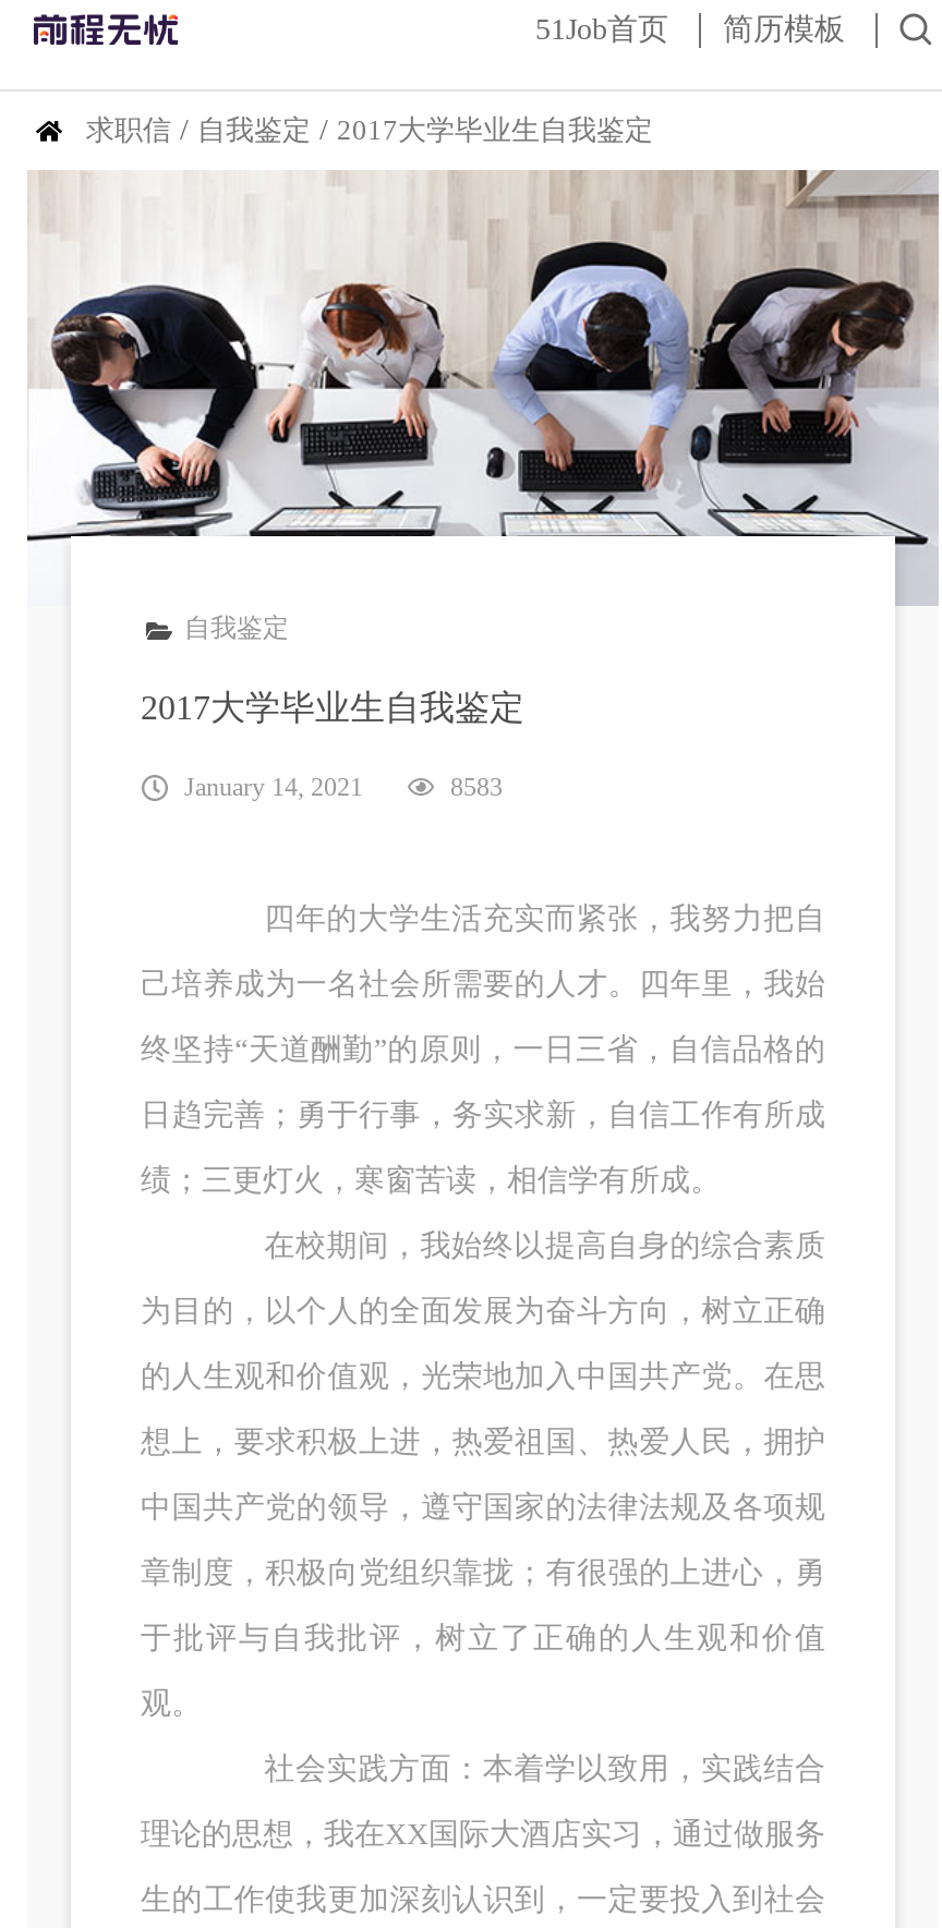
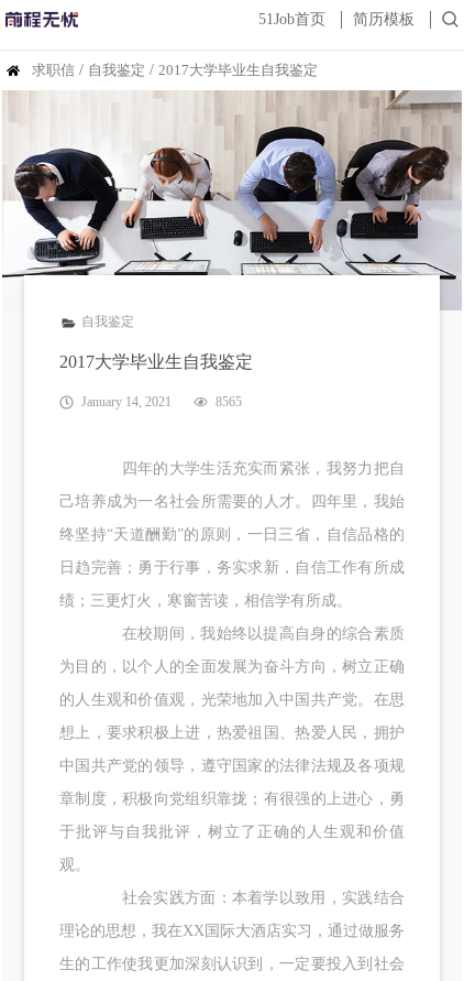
[450,772,503,802] 8583 -> [216,394,242,410] 8565

